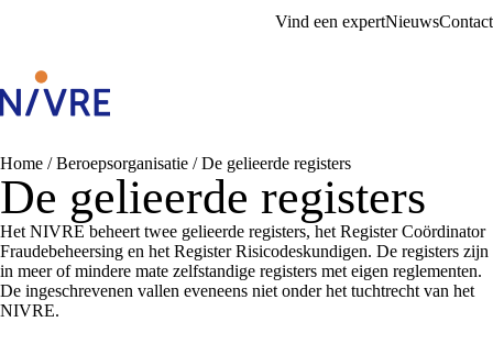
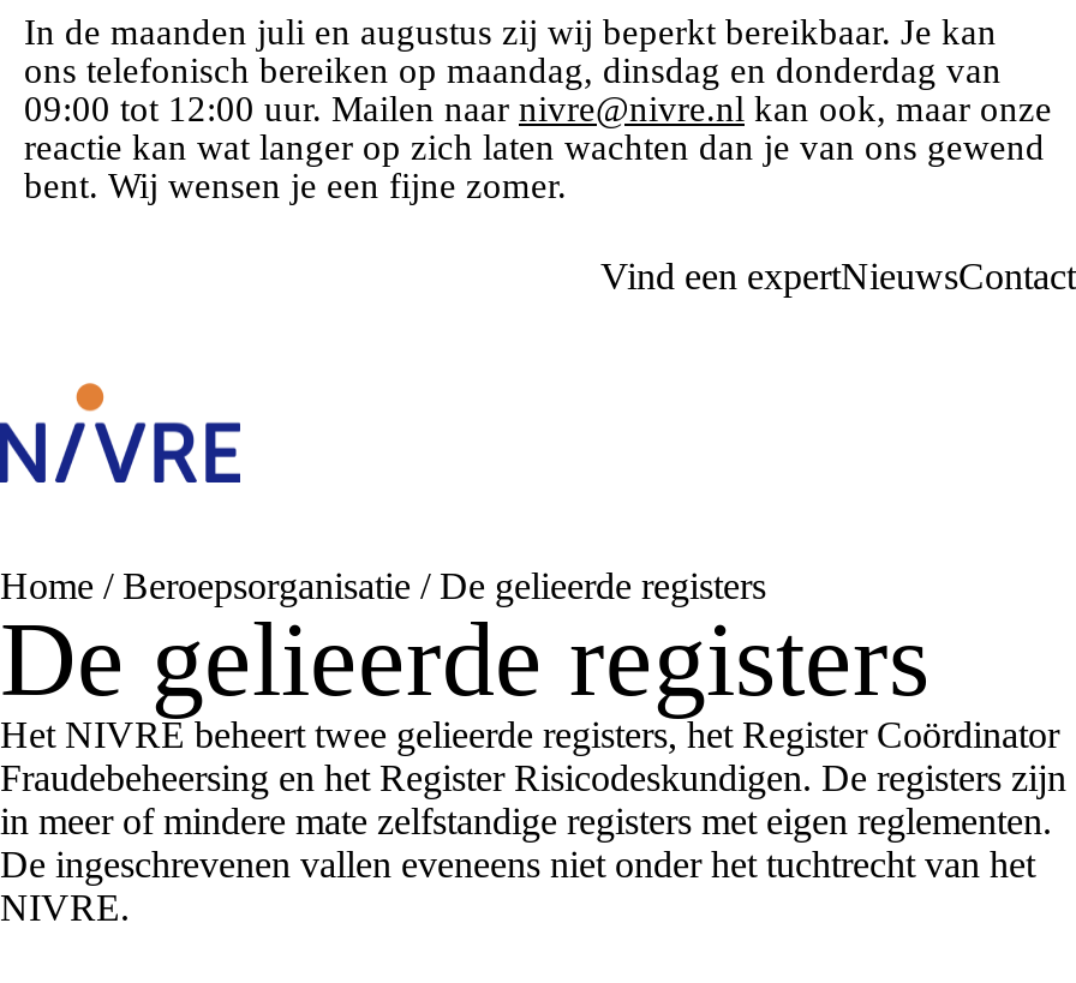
none -> [24,13,1052,205] In de maanden juli en augustus zij wij beperkt bereikbaar. Je kan | ons telefonisch bereiken op maandag, dinsdag en donderdag van | 09:00 tot 12:00 uur. Mailen naar nivre@nivre.nl kan ook, maar onze | reactie kan wat langer op zich laten wachten dan je van ons gewend | bent. Wij wensen je een fijne zomer.

